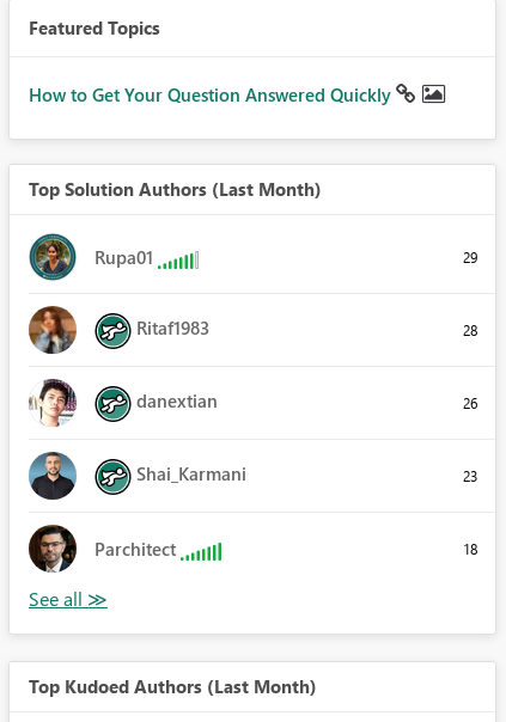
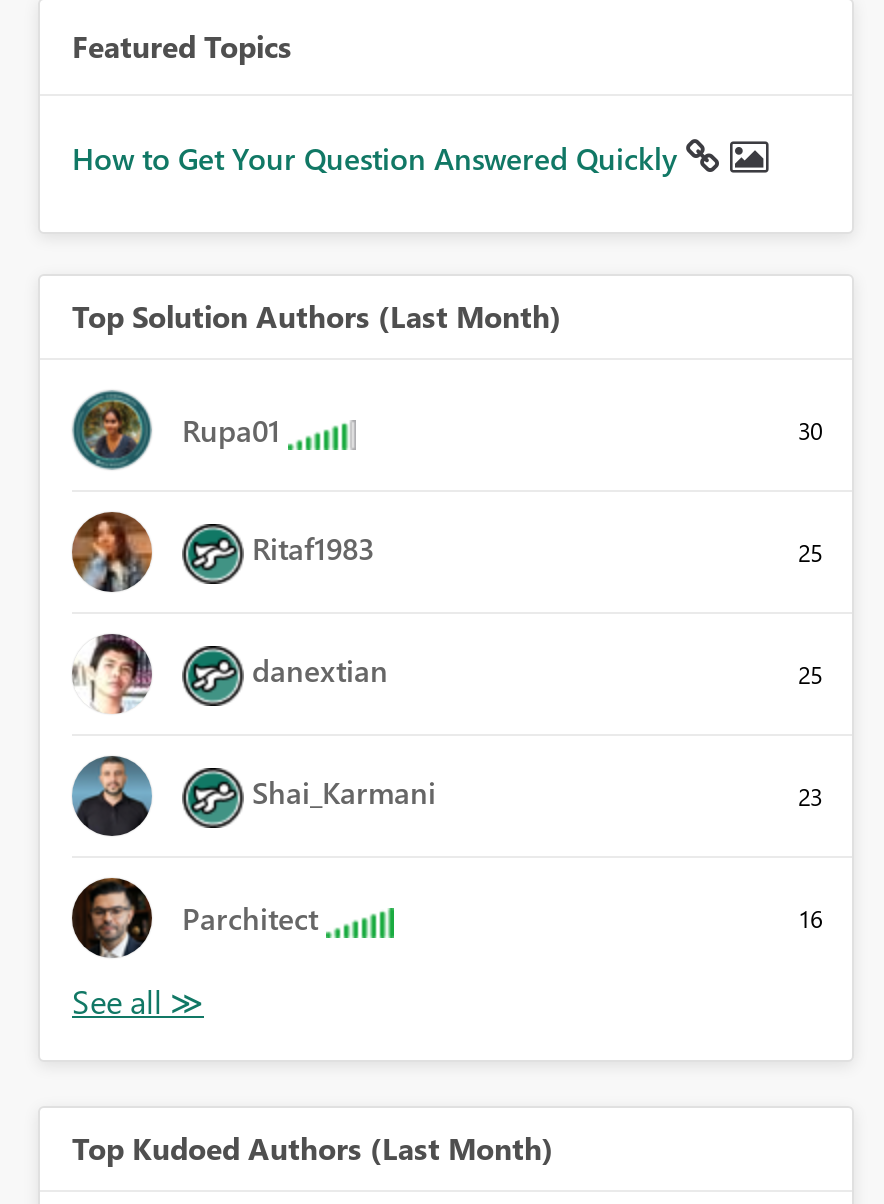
[463,248,477,267] 29 -> [798,415,822,447] 30
[463,321,477,340] 28 -> [798,537,822,569] 25
[463,394,477,413] 26 -> [798,659,822,691] 25
[463,539,477,559] 18 -> [798,903,822,935] 16

